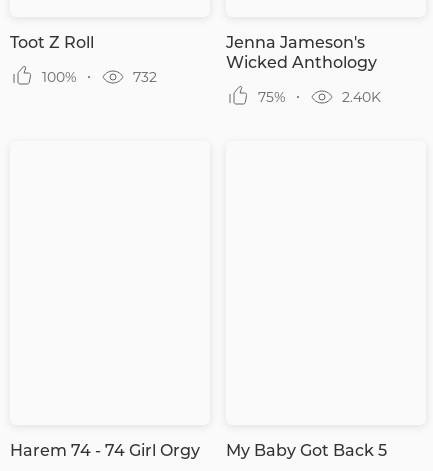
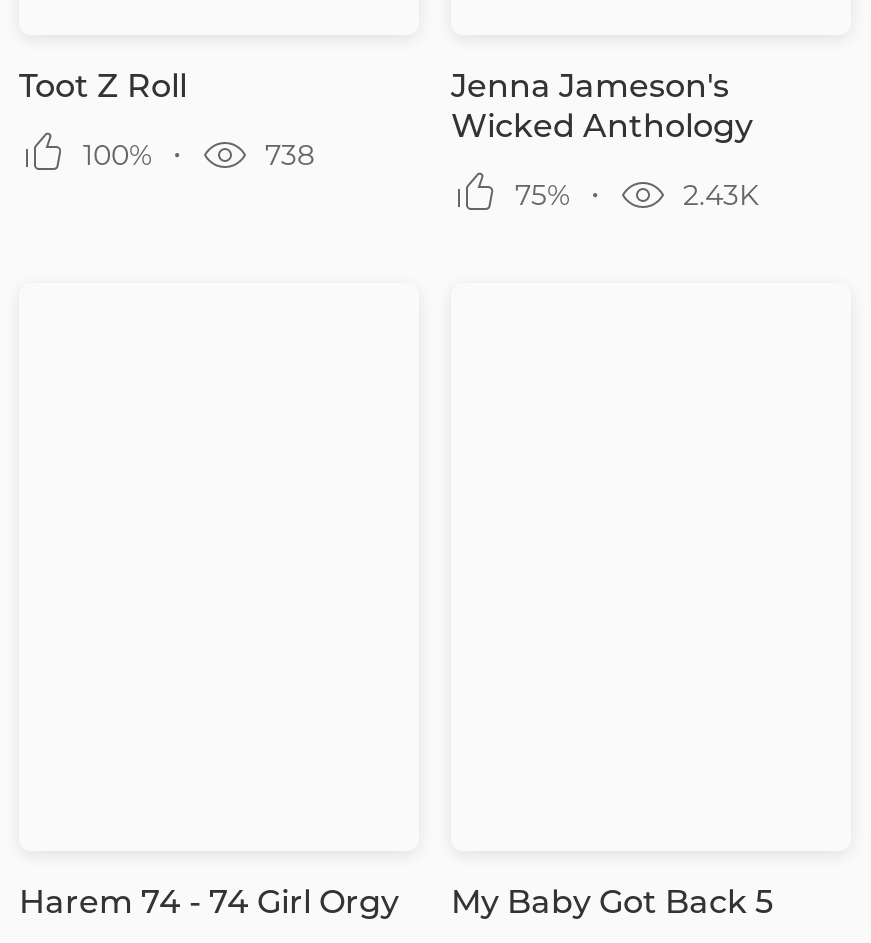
[133,67,157,85] 732 -> [265,136,315,172] 738
[342,87,381,105] 2.40K -> [683,176,759,212] 2.43K

